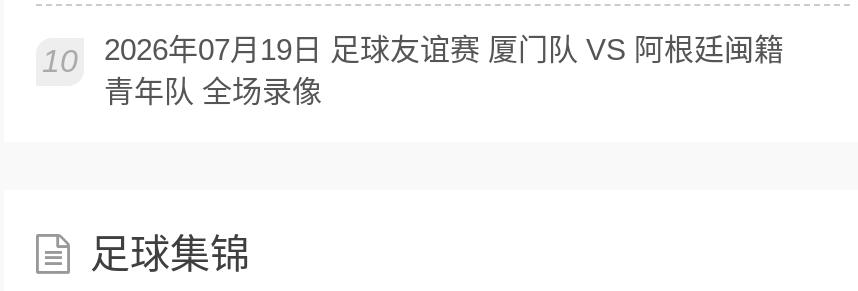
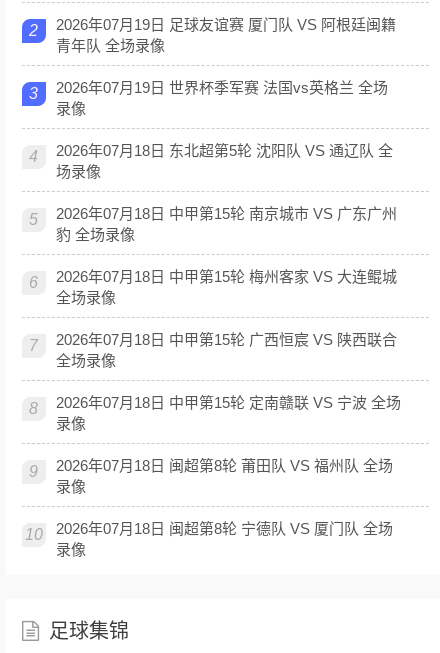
[42,32,784,78] 10 2026年07月19日 足球友谊赛 厦门队 VS 阿根廷闽籍 -> [29,16,396,39] 2 2026年07月19日 足球友谊赛 厦门队 VS 阿根廷闽籍
none -> [25,79,401,558] 3 | 2026年07月19日 世界杯季军赛 法国vs英格兰 全场 | 录像 | 4 | 2026年07月18日 东北超第5轮 沈阳队 VS 通辽队 全 | 场录像 | 5 | 2026年07月18日 中甲第15轮 南京城市 VS 广东广州 | 豹 全场录像 | 6 | 2026年07月18日 中甲第15轮 梅州客家 VS 大连鲲城 | 全场录像 | 7 | 2026年07月18日 中甲第15轮 广西恒宸 VS 陕西联合 | 全场录像 | 8 | 2026年07月18日 中甲第15轮 定南赣联 VS 宁波 全场 | 录像 | 9 | 2026年07月18日 闽超第8轮 莆田队 VS 福州队 全场 | 录像 | 10 | 2026年07月18日 闽超第8轮 宁德队 VS 厦门队 全场 | 录像

